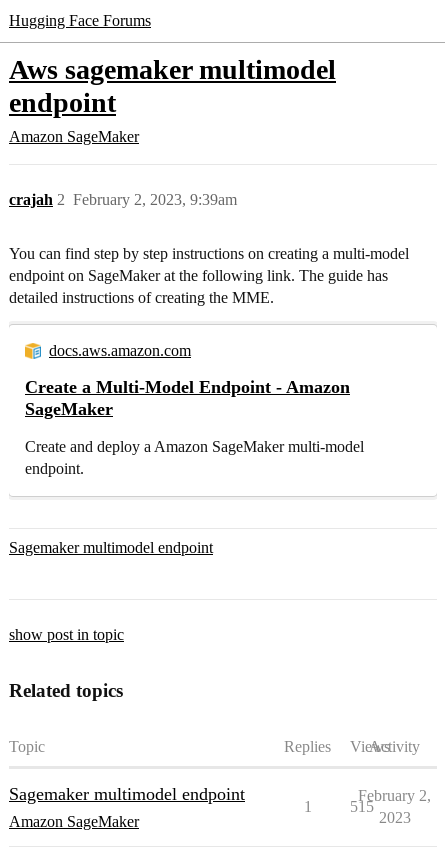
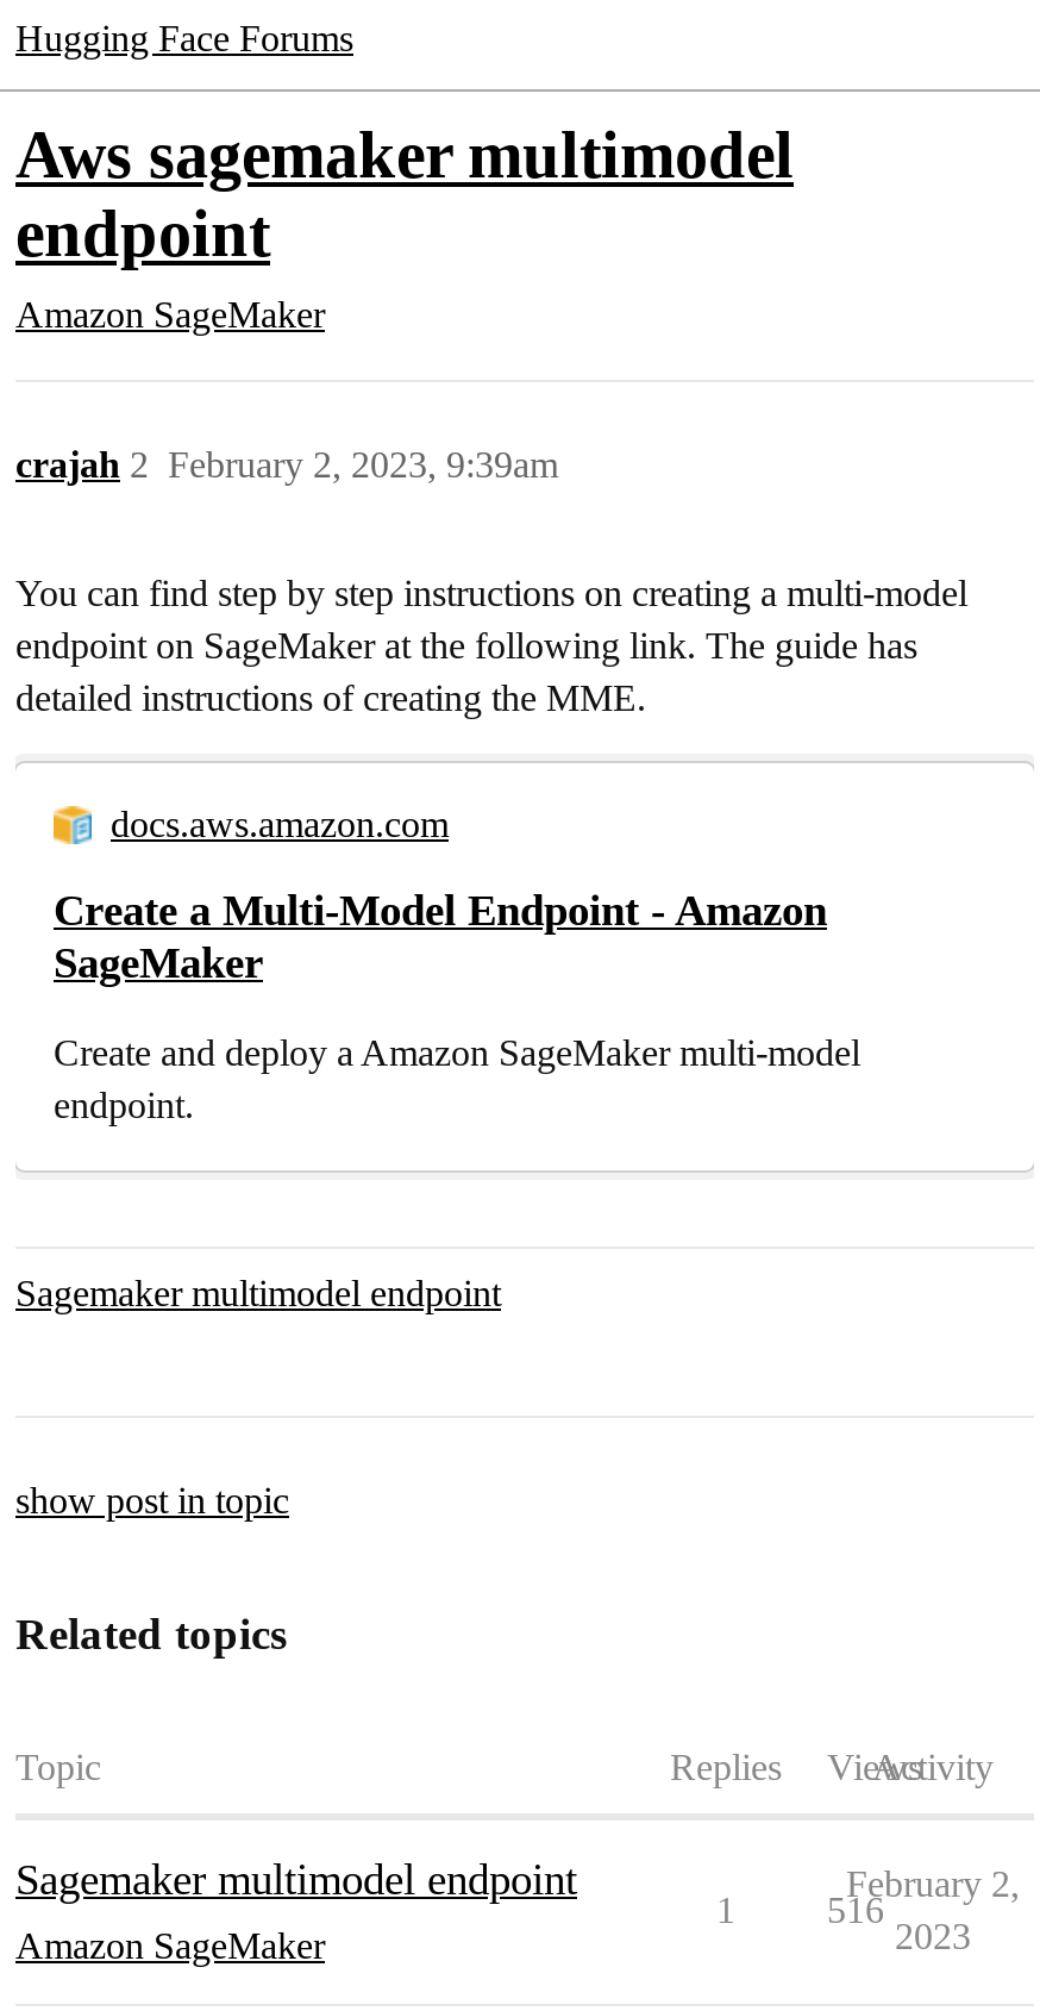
[350,798,374,815] 515 -> [827,1890,884,1930] 516

